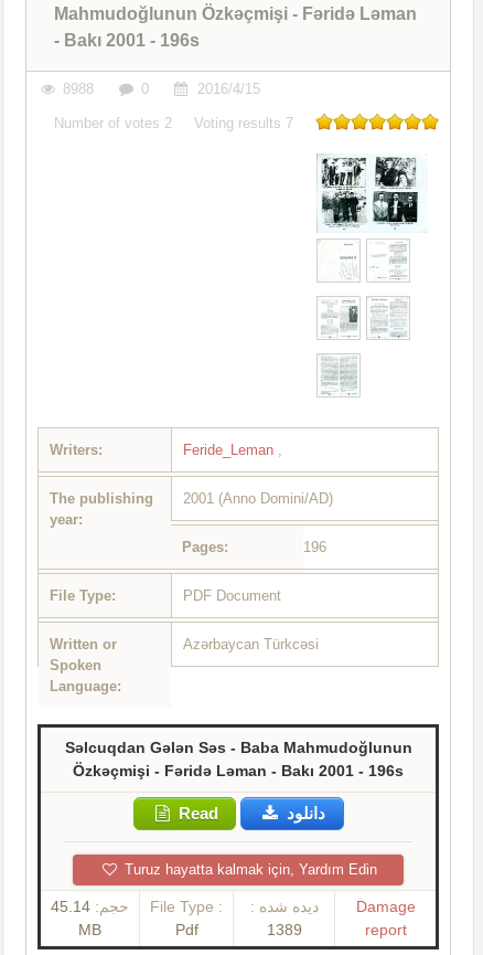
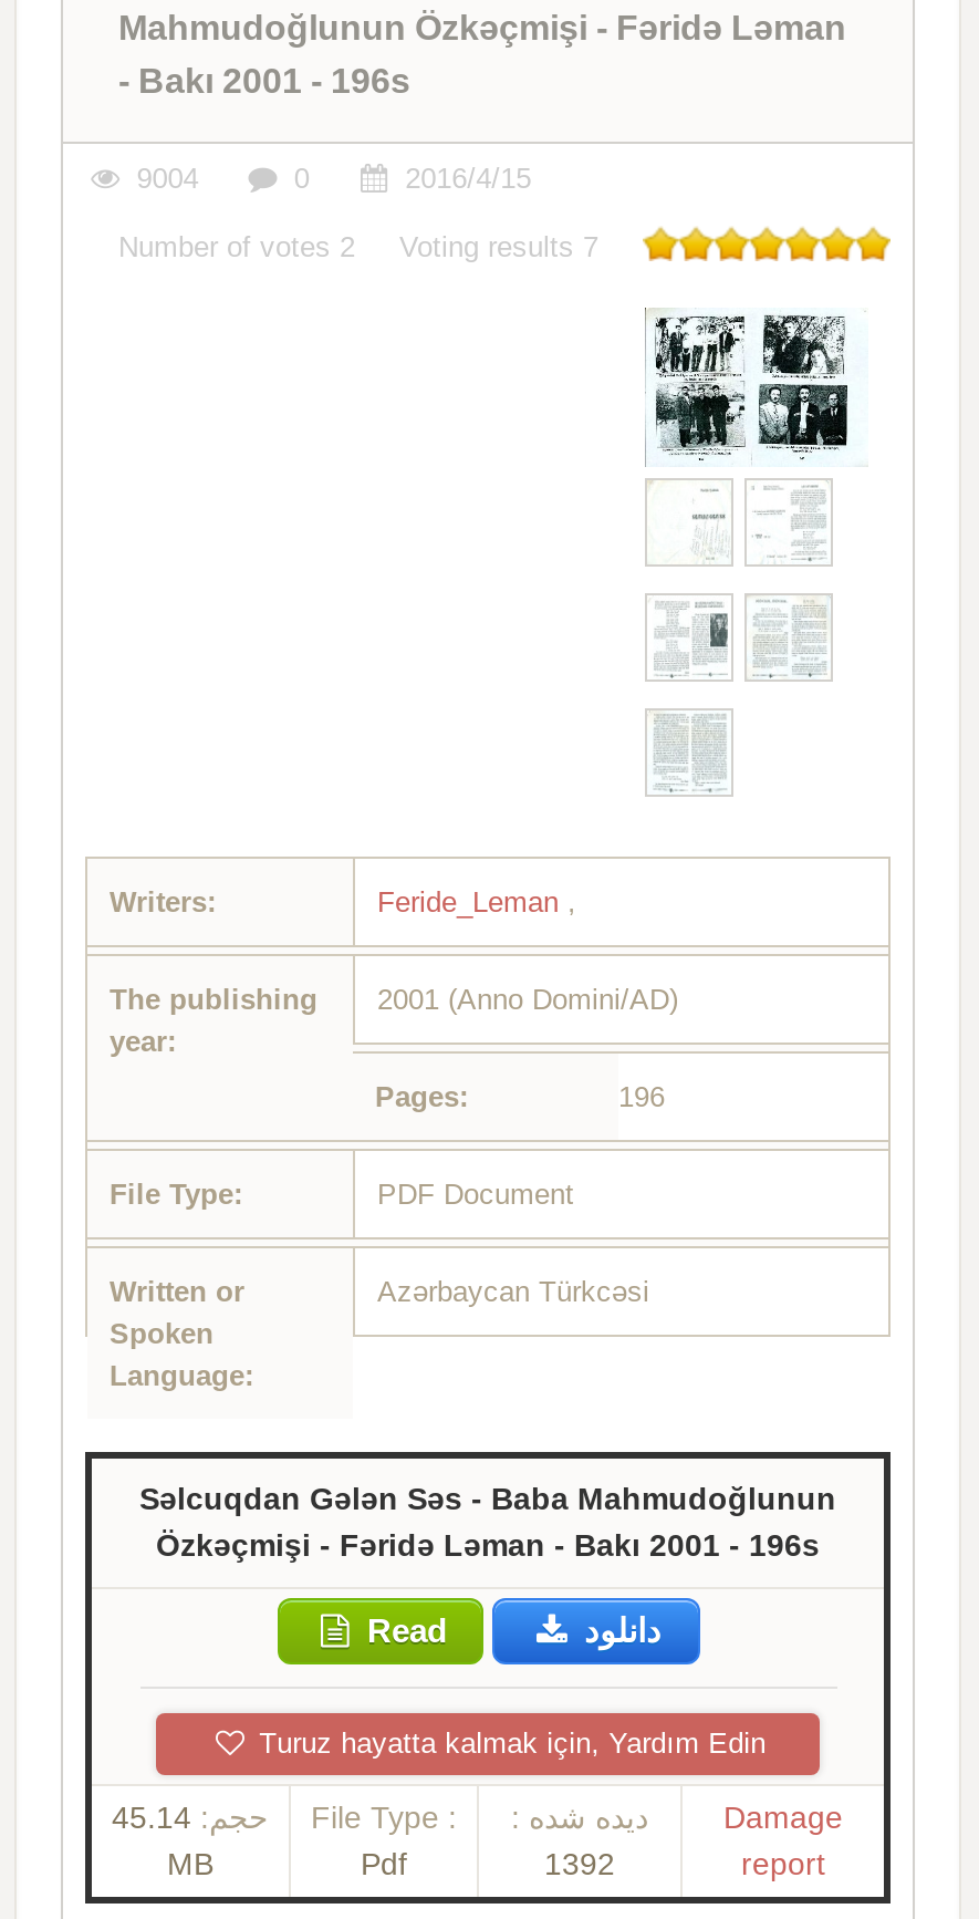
[63,80,94,97] 8988 -> [137,161,198,195] 9004
[266,921,302,938] 1389 -> [544,1846,615,1881] 1392

